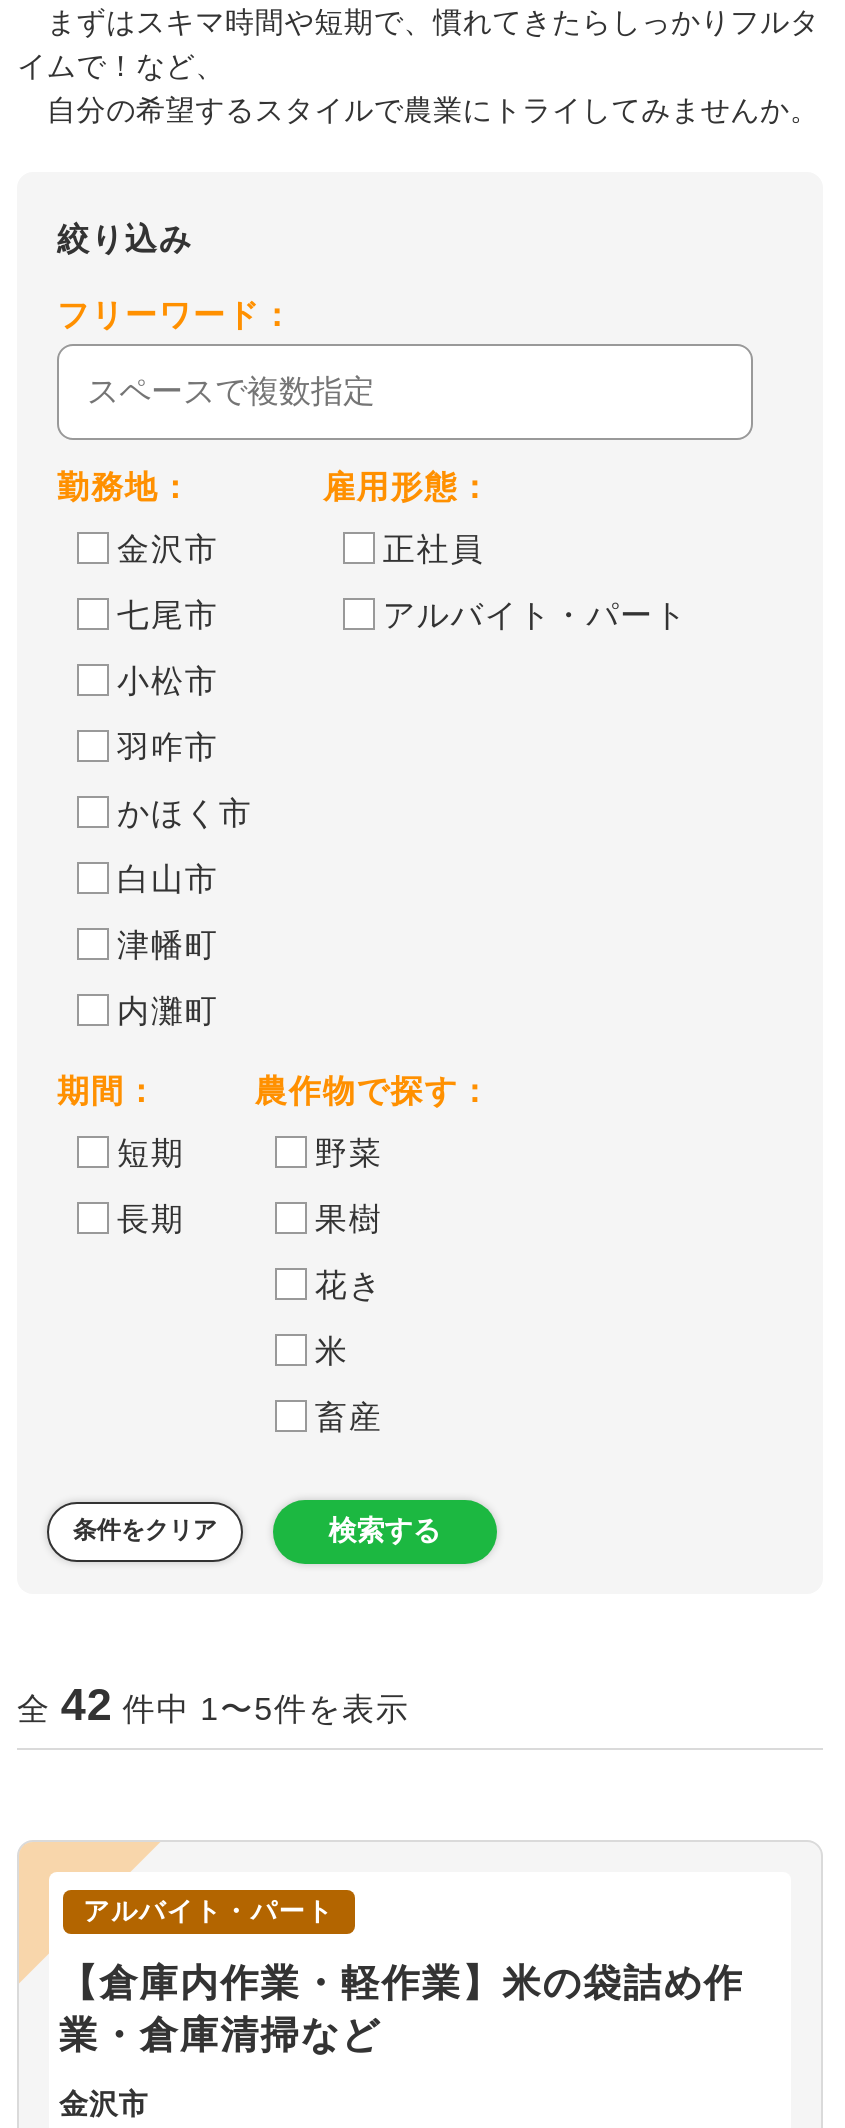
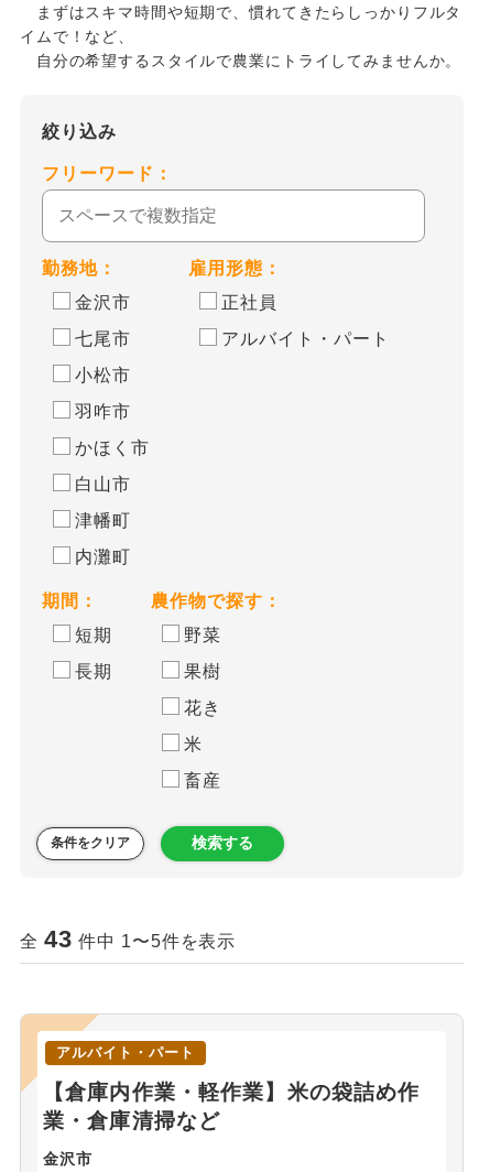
[17,1680,410,1730] 全42件中 1〜5件を表示 -> [20,925,236,953] 全43件中 1〜5件を表示

